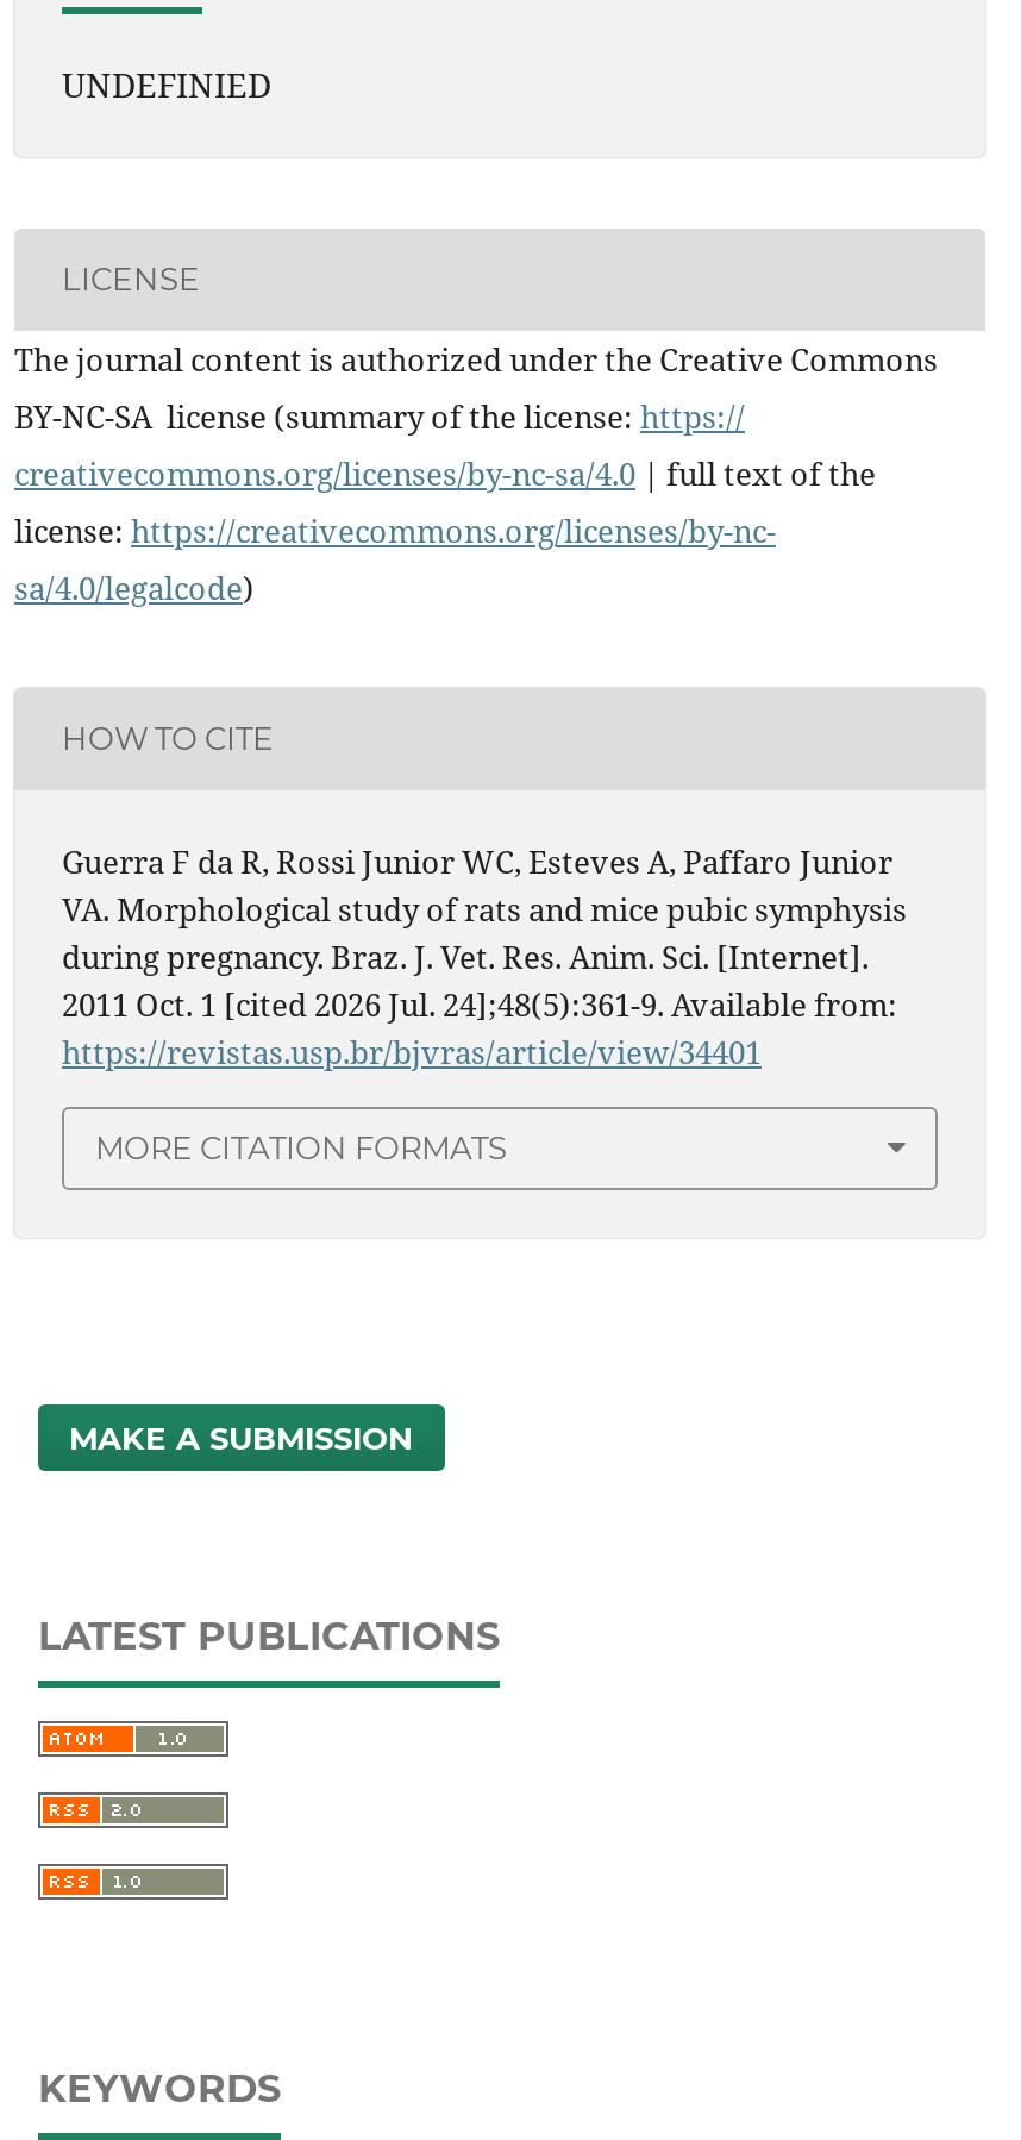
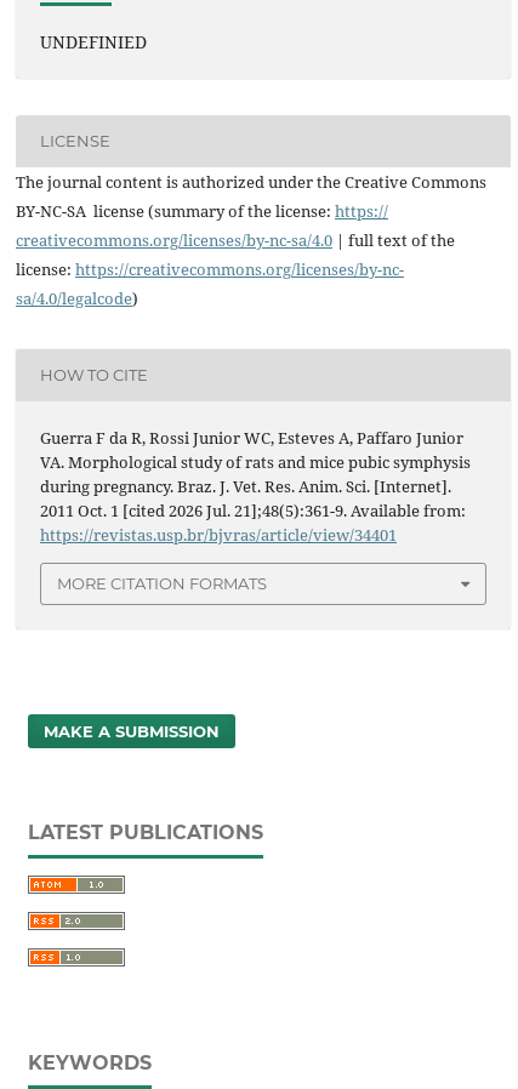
[62,983,897,1026] 2011 Oct. 1 [cited 2026 Jul. 24];48(5):361-9. Available from: -> [40,500,466,521] 2011 Oct. 1 [cited 2026 Jul. 21];48(5):361-9. Available from:

